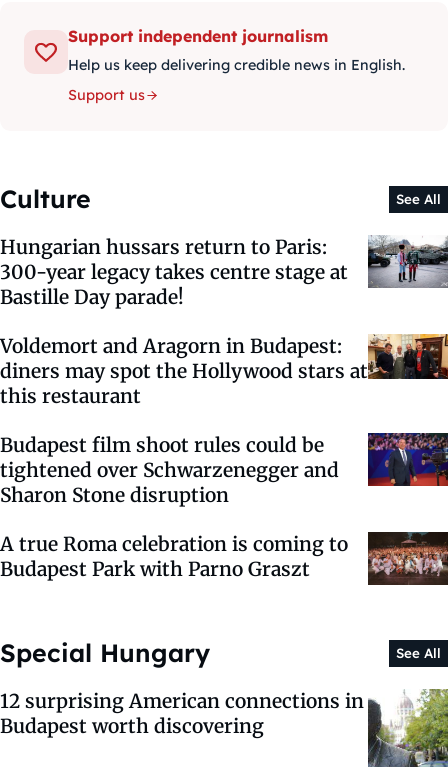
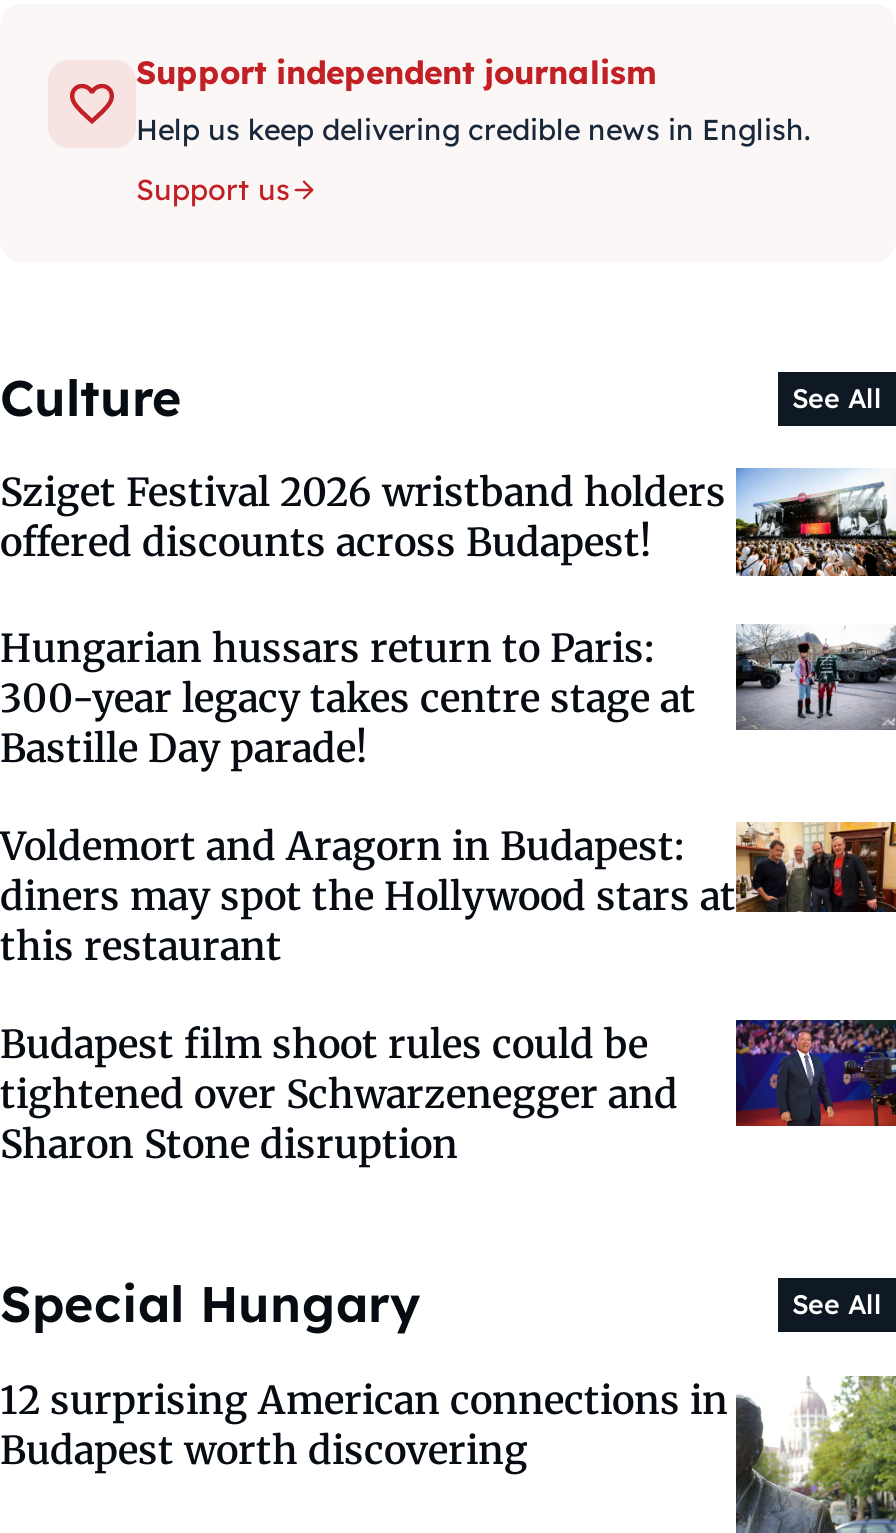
none -> [0,467,890,577] [image] | Sziget Festival 2026 wristband holders | offered discounts across Budapest!
moved [0,234,448,507] -> [0,621,896,1167]: [image] | Hungarian hussars return to Paris: | 300-year legacy takes centre stage at | ... | tightened over Schwarzenegger and | Sharon Stone disruption
[0,531,445,586] [image] | A true Roma celebration is coming to | Budapest Park with Parno Graszt -> none

